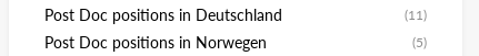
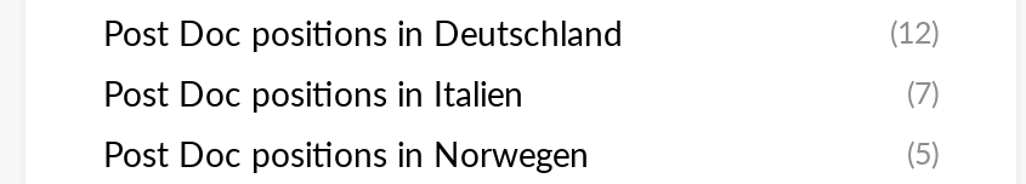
[405,4,427,24] (11) -> [103,10,939,116] (12) | Post Doc positions in Italien | (7)

